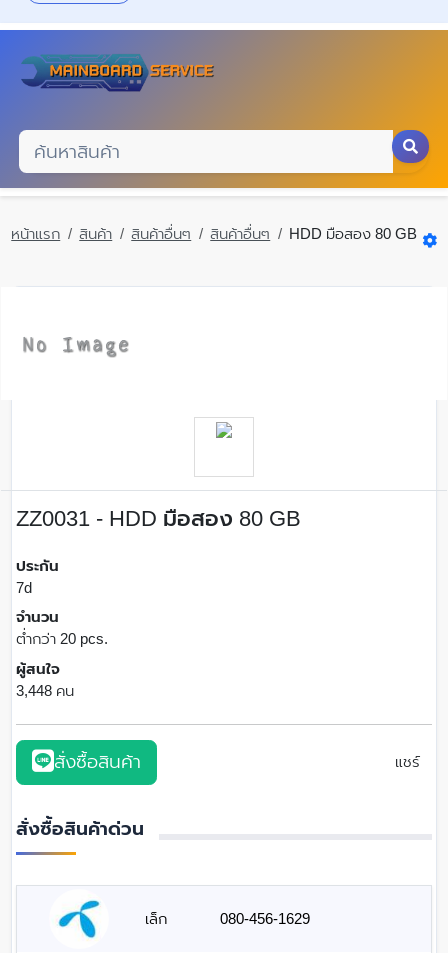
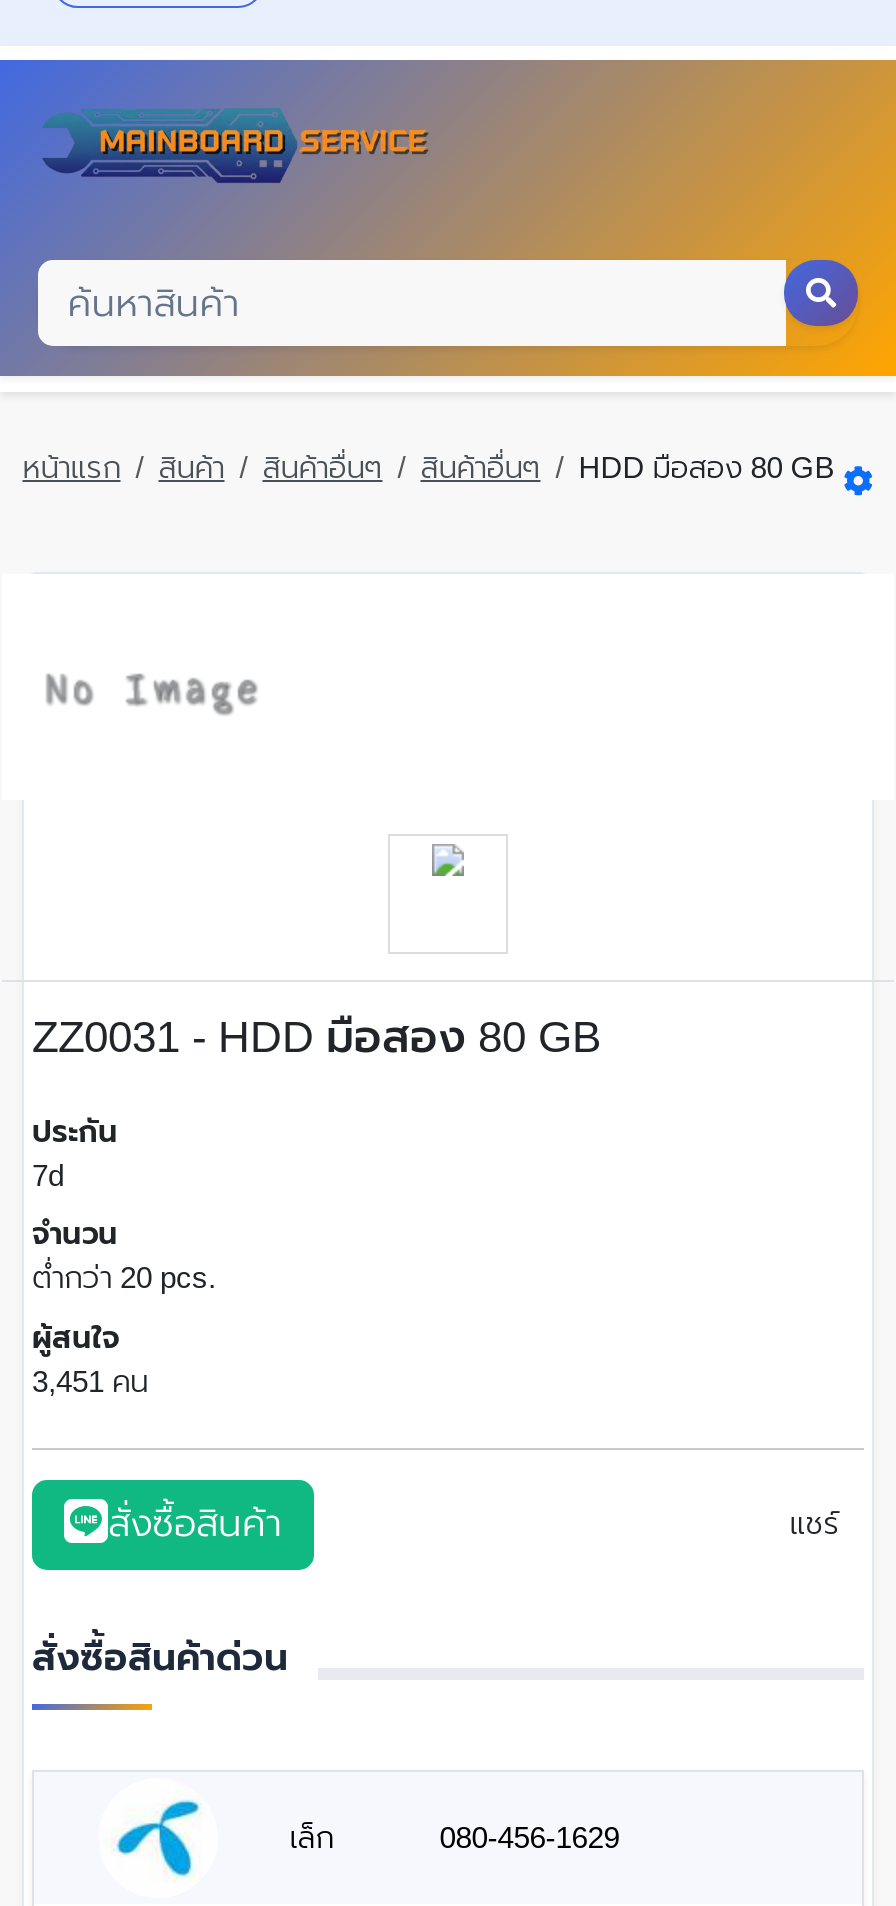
[16,682,74,699] 3,448 คน -> [32,1363,148,1397] 3,451 คน

